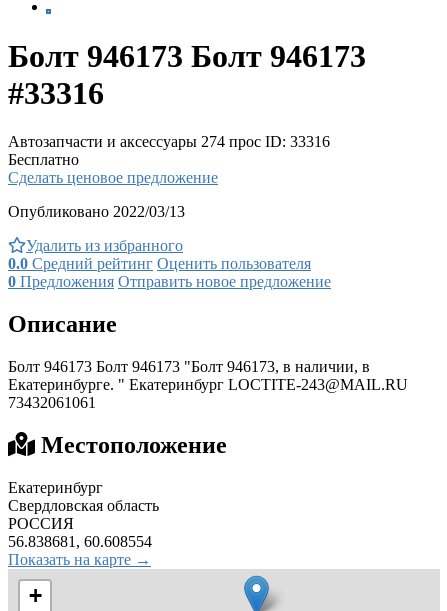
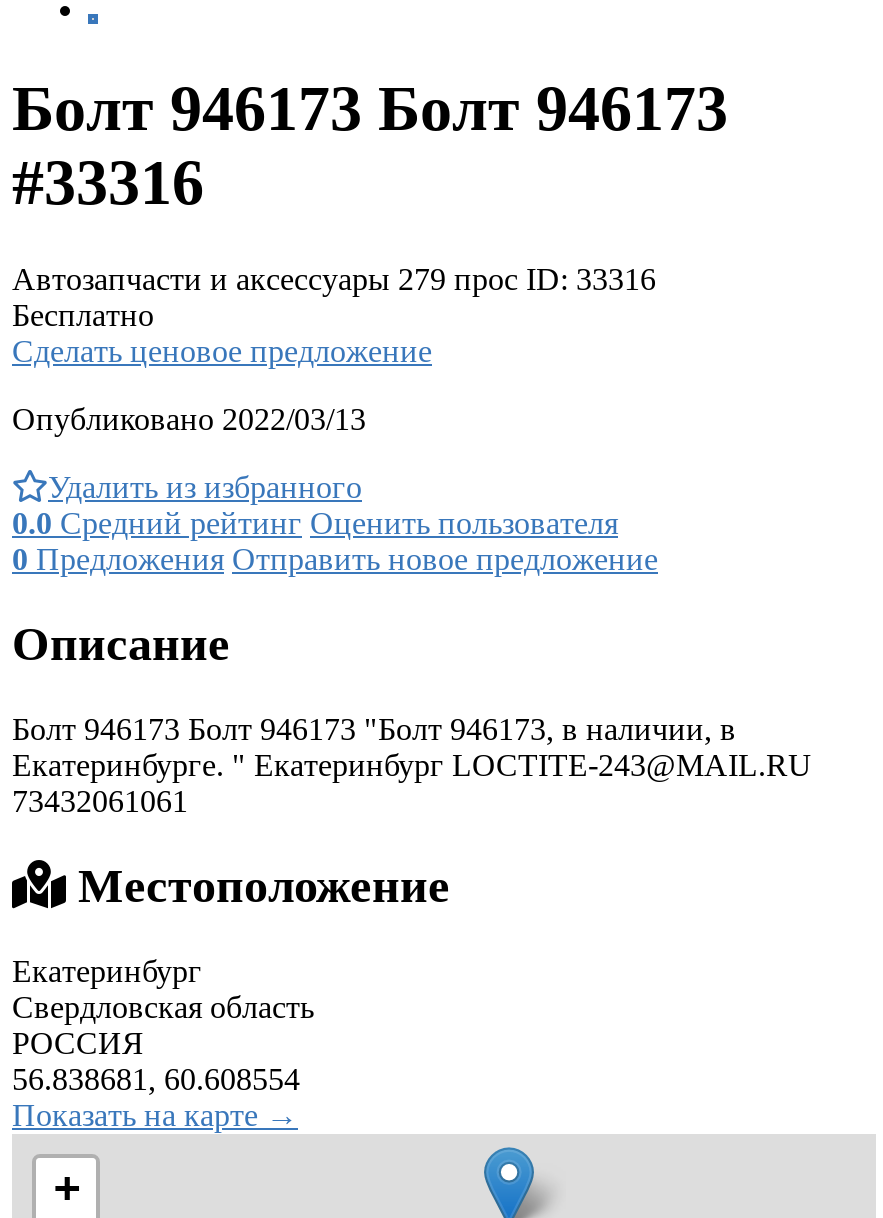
[8,133,330,150] Автозапчасти и аксессуары 274 прос ID: 33316 -> [12,262,656,296] Автозапчасти и аксессуары 279 прос ID: 33316

